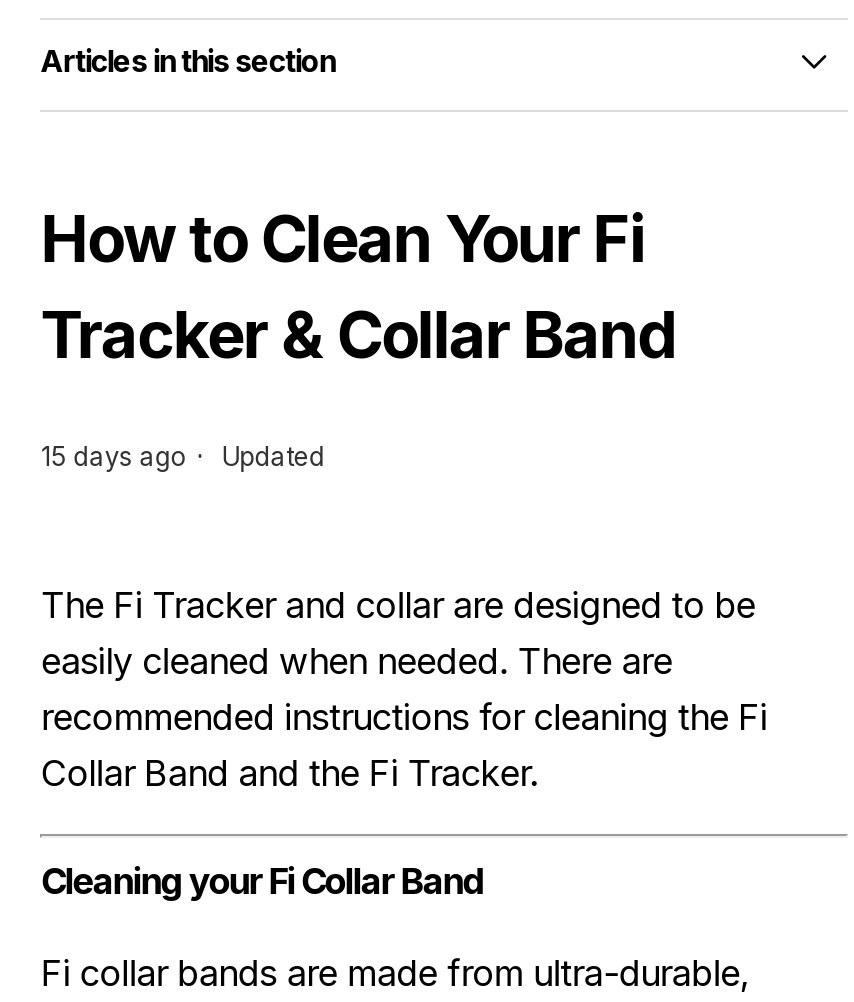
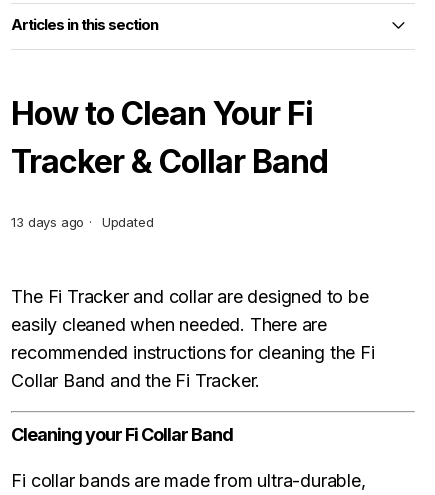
[41,440,325,472] 15 days ago Updated -> [11,214,153,230] 13 days ago Updated

